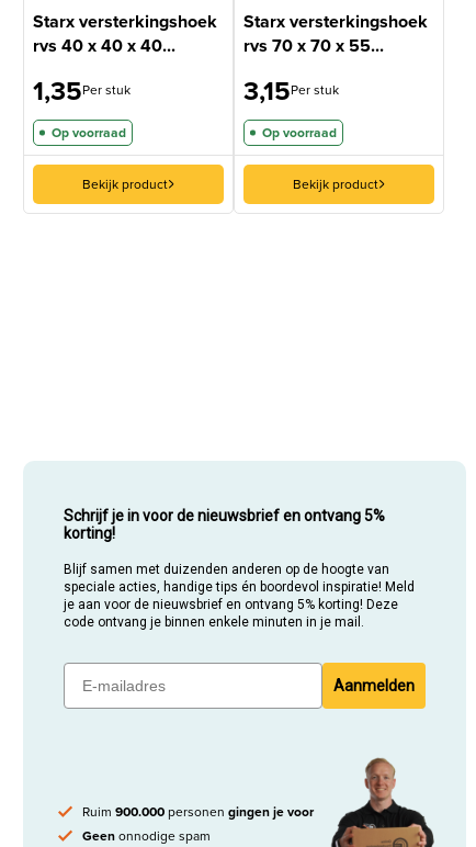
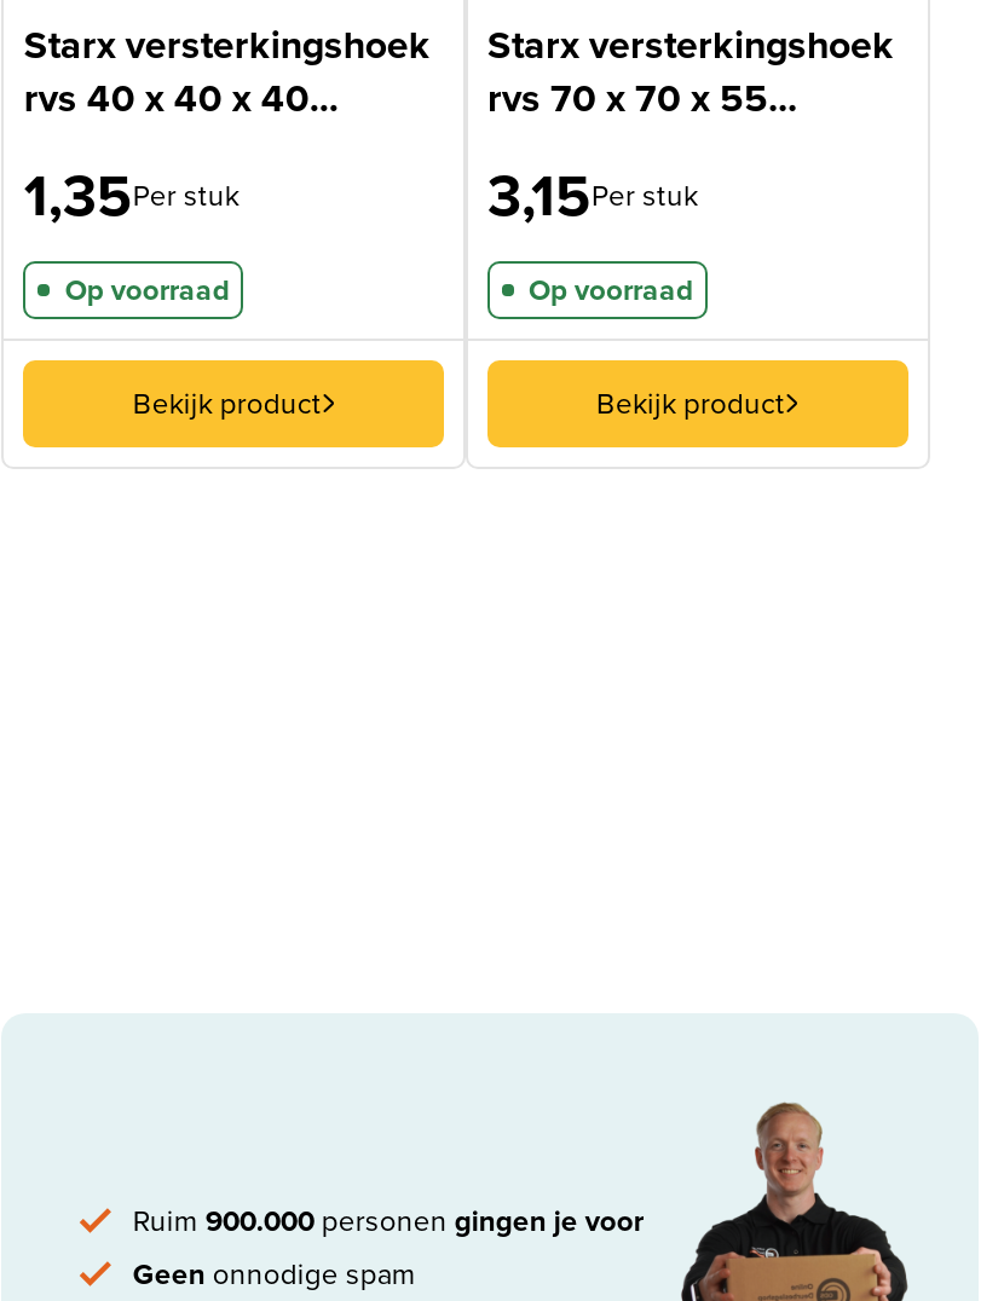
[64,507,415,629] Schrijf je in voor de nieuwsbrief en ontvang 5% | korting! | Blijf samen met duizenden anderen op de hoogte van | speciale acties, handige tips én boordevol inspiratie! Meld | je aan voor de nieuwsbrief en ontvang 5% korting! Deze | code ontvang je binnen enkele minuten in je mail. -> none
[333,677,414,694] Aanmelden -> none

